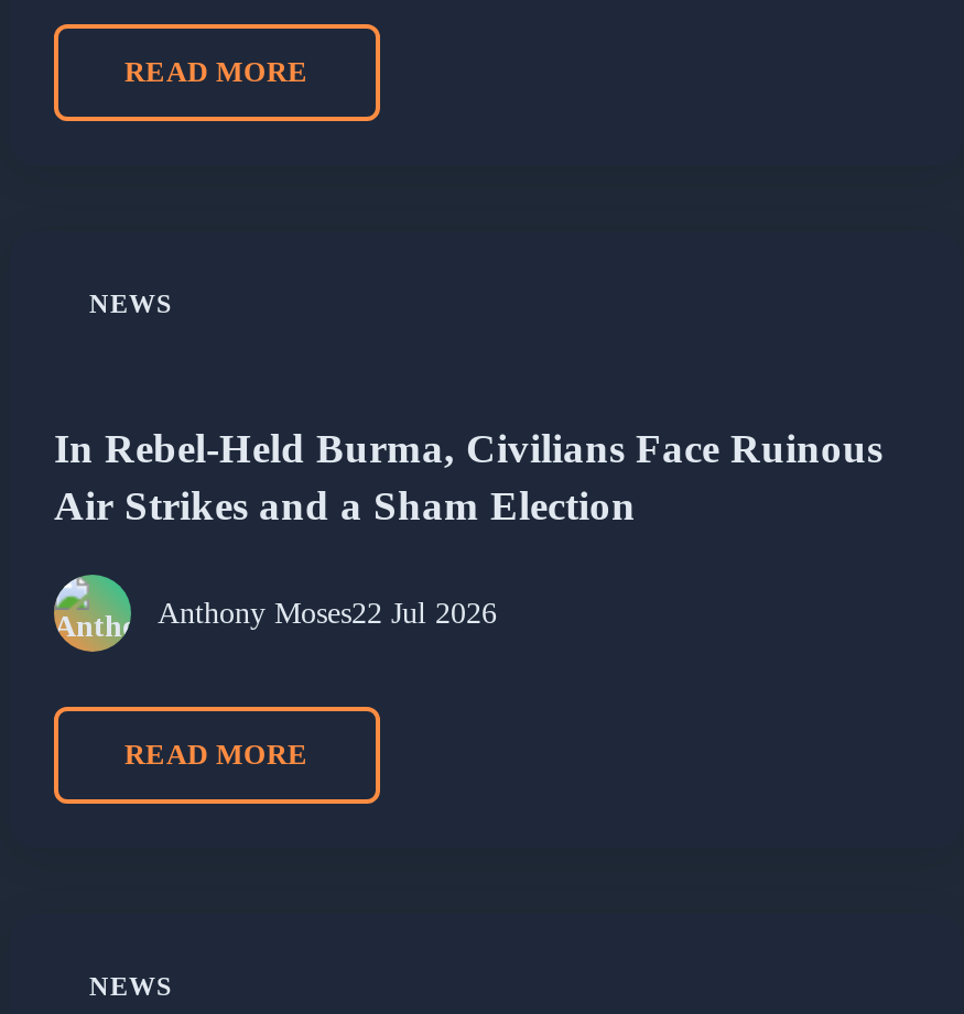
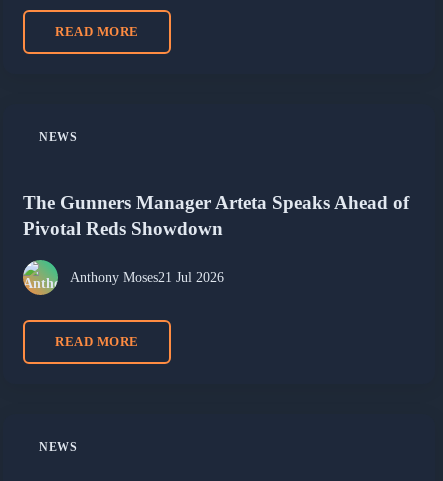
[54,424,882,528] In Rebel-Held Burma, Civilians Face Ruinous | Air Strikes and a Sham Election -> [23,192,409,239] The Gunners Manager Arteta Speaks Ahead of | Pivotal Reds Showdown
[158,596,497,629] Anthony Moses22 Jul 2026 -> [70,270,224,285] Anthony Moses21 Jul 2026

